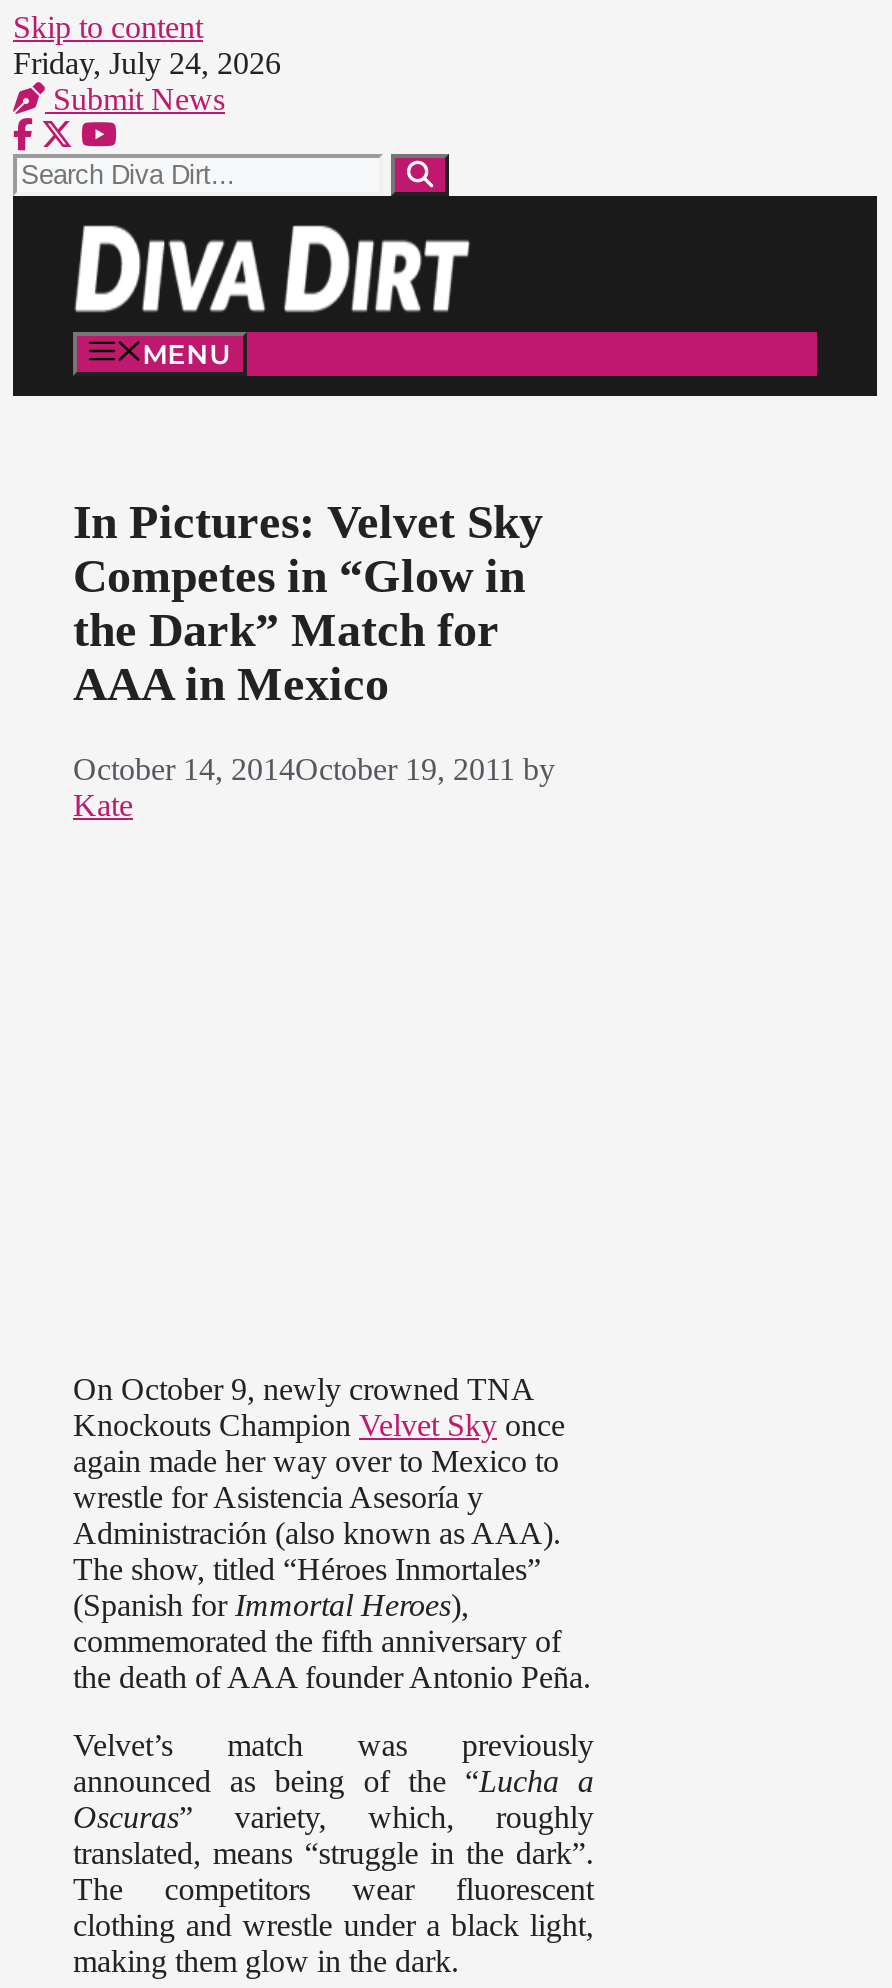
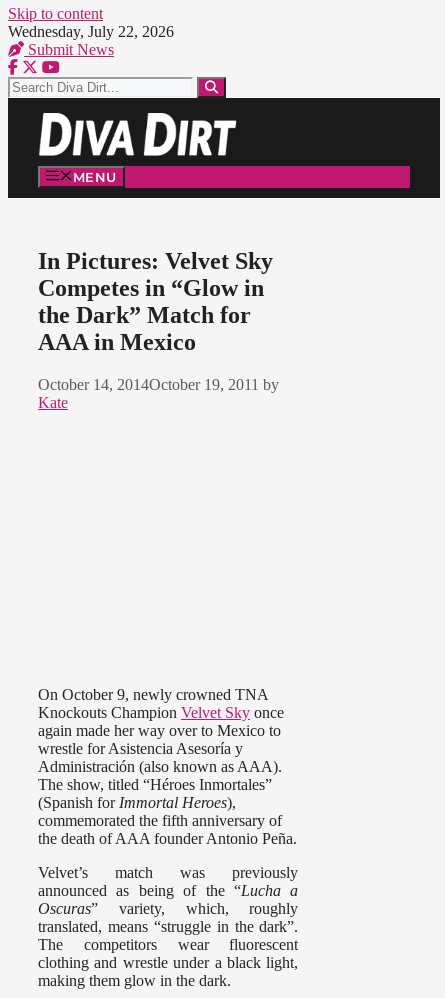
[13,46,281,80] Friday, July 24, 2026 -> [8,23,174,40] Wednesday, July 22, 2026

